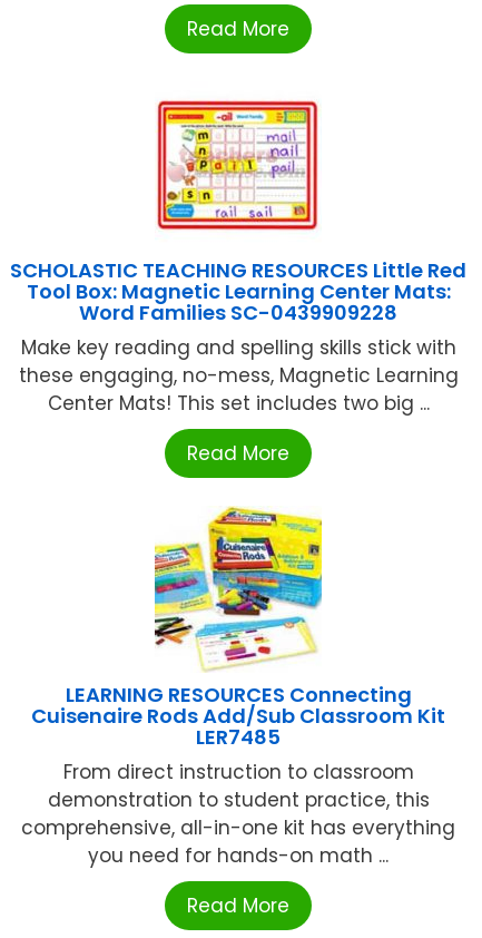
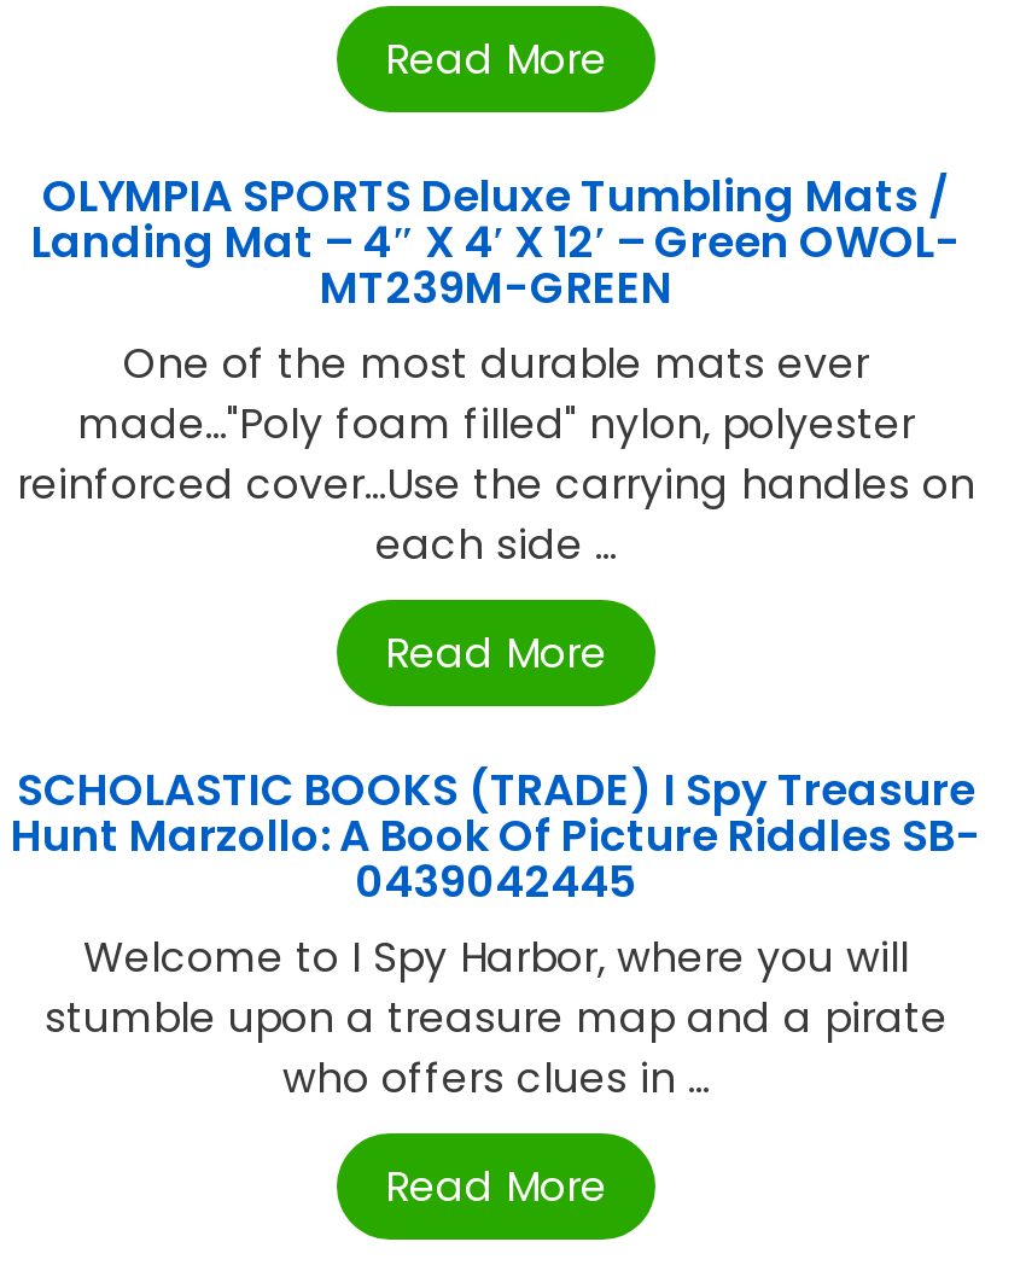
[10,256,466,416] SCHOLASTIC TEACHING RESOURCES Little Red | Tool Box: Magnetic Learning Center Mats: | Word Families SC-0439909228 | Make key reading and spelling skills stick with | these engaging, no-mess, Magnetic Learning | Center Mats! This set includes two big ... -> [17,165,975,573] OLYMPIA SPORTS Deluxe Tumbling Mats / | Landing Mat – 4″ X 4′ X 12′ – Green OWOL- | MT239M-GREEN | One of the most durable mats ever | made..."Poly foam filled" nylon, polyester | reinforced cover...Use the carrying handles on | each side ...
[21,680,455,869] LEARNING RESOURCES Connecting | Cuisenaire Rods Add/Sub Classroom Kit | LER7485 | From direct instruction to classroom | demonstration to student practice, this | comprehensive, all-in-one kit has everything | you need for hands-on math ... -> [11,758,981,1106] SCHOLASTIC BOOKS (TRADE) I Spy Treasure | Hunt Marzollo: A Book Of Picture Riddles SB- | 0439042445 | Welcome to I Spy Harbor, where you will | stumble upon a treasure map and a pirate | who offers clues in ...

